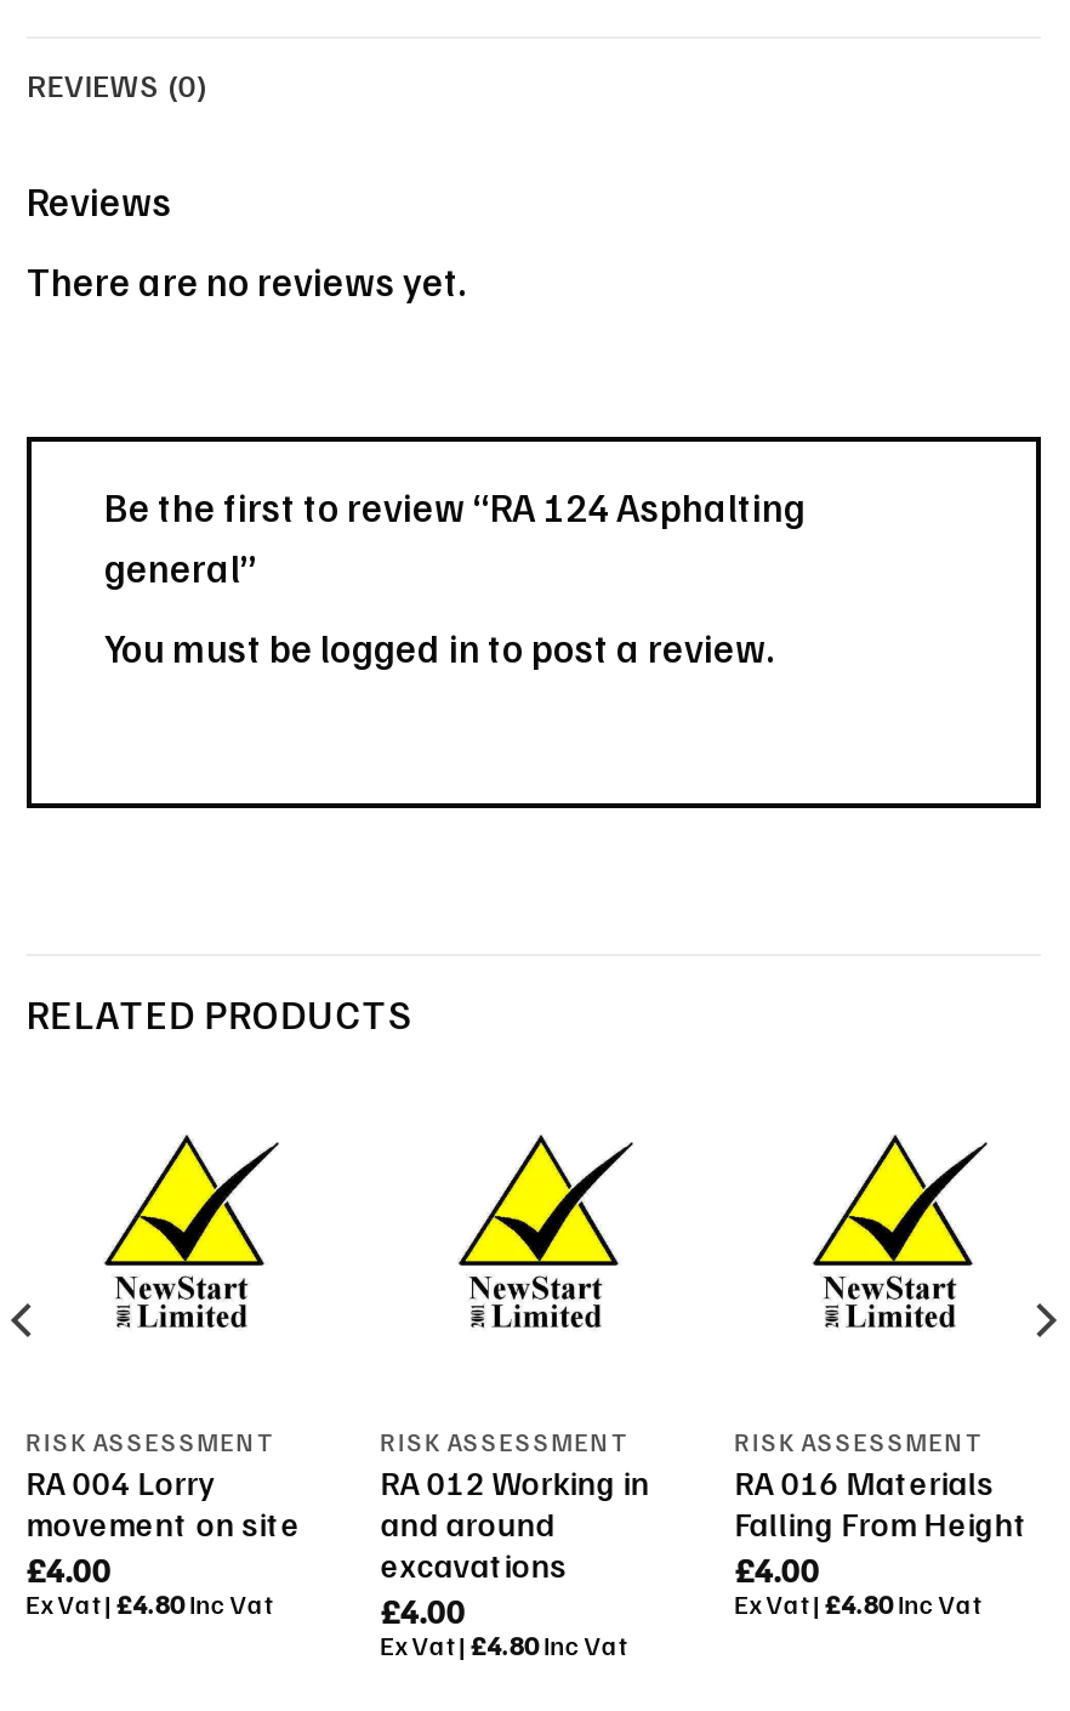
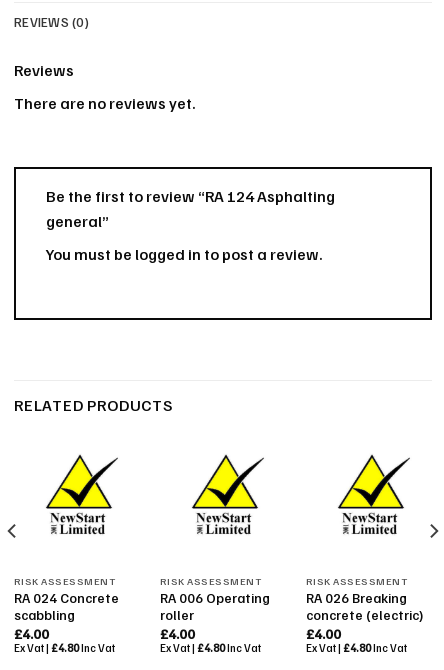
[26,1462,300,1545] RA 004 Lorry | movement on site -> [14,589,119,623] RA 024 Concrete | scabbling
[380,1462,650,1586] RA 012 Working in | and around | excavations -> [160,589,270,623] RA 006 Operating | roller
[735,1462,1028,1545] RA 016 Materials | Falling From Height -> [306,589,423,623] RA 026 Breaking | concrete (electric)

